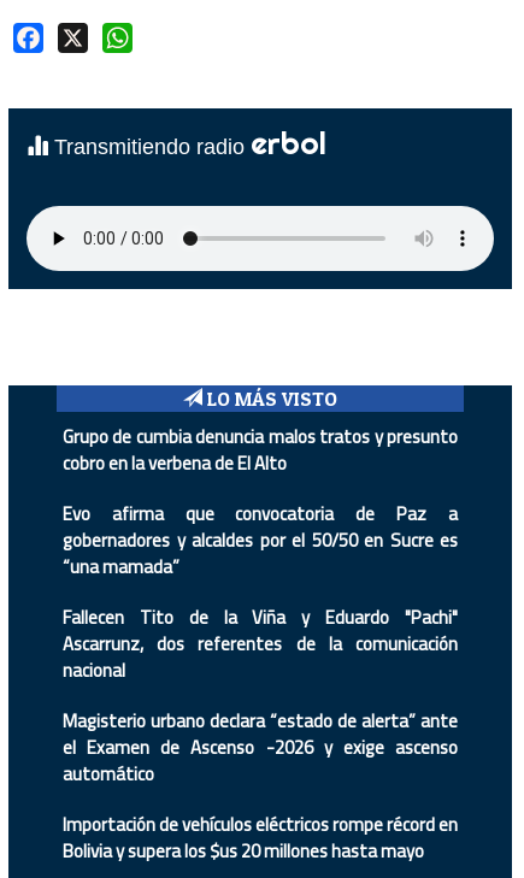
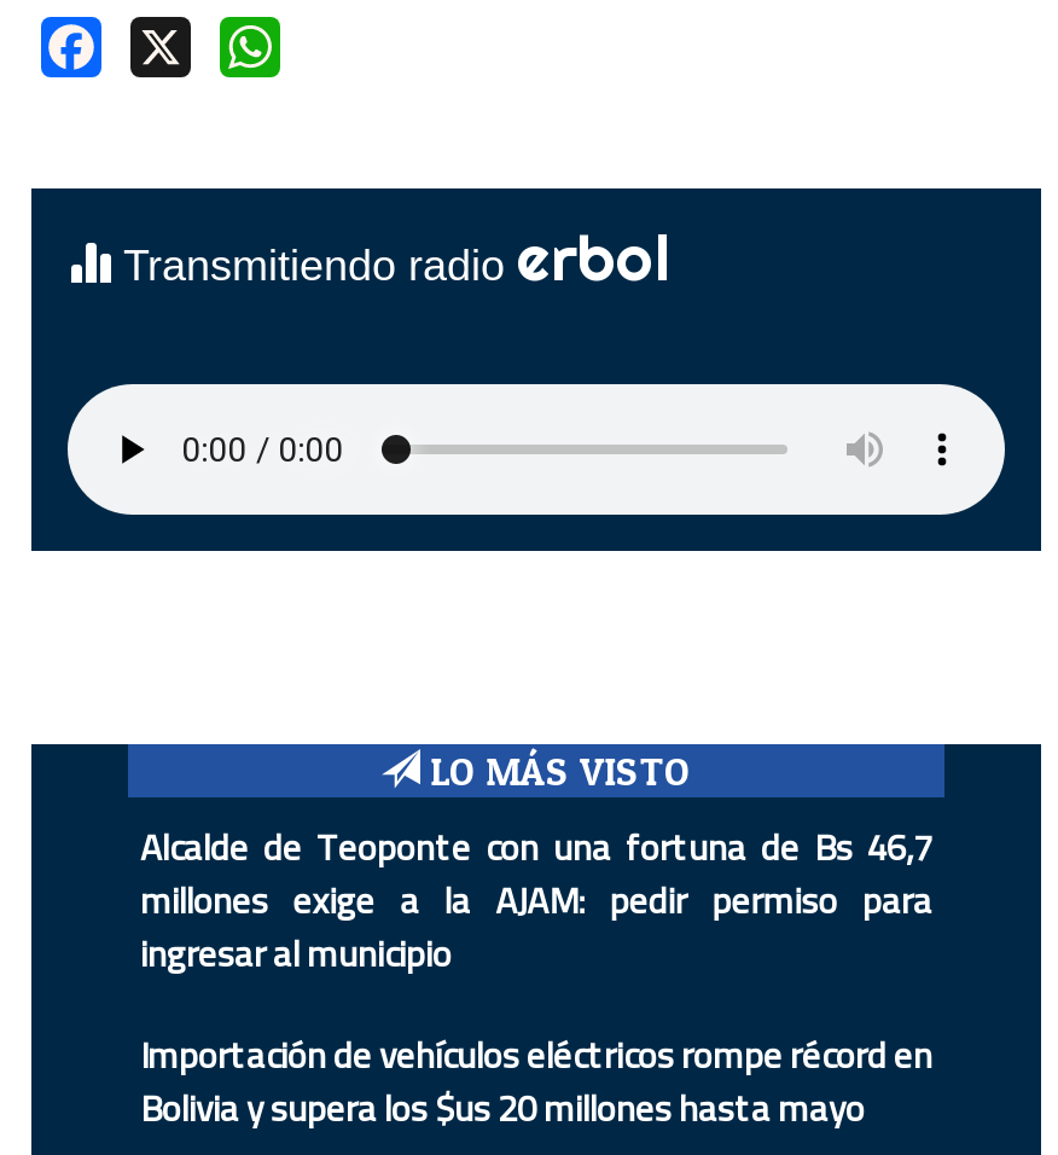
[63,420,458,792] Grupo de cumbia denuncia malos tratos y presunto | cobro en la verbena de El Alto | Evo afirma que convocatoria de Paz a | gobernadores y alcaldes por el 50/50 en Sucre es | “una mamada” | Fallecen Tito de la Viña y Eduardo "Pachi" | Ascarrunz, dos referentes de la comunicación | nacional | Magisterio urbano declara “estado de alerta” ante | el Examen de Ascenso -2026 y exige ascenso | automático -> [140,813,932,989] Alcalde de Teoponte con una fortuna de Bs 46,7 | millones exige a la AJAM: pedir permiso para | ingresar al municipio

